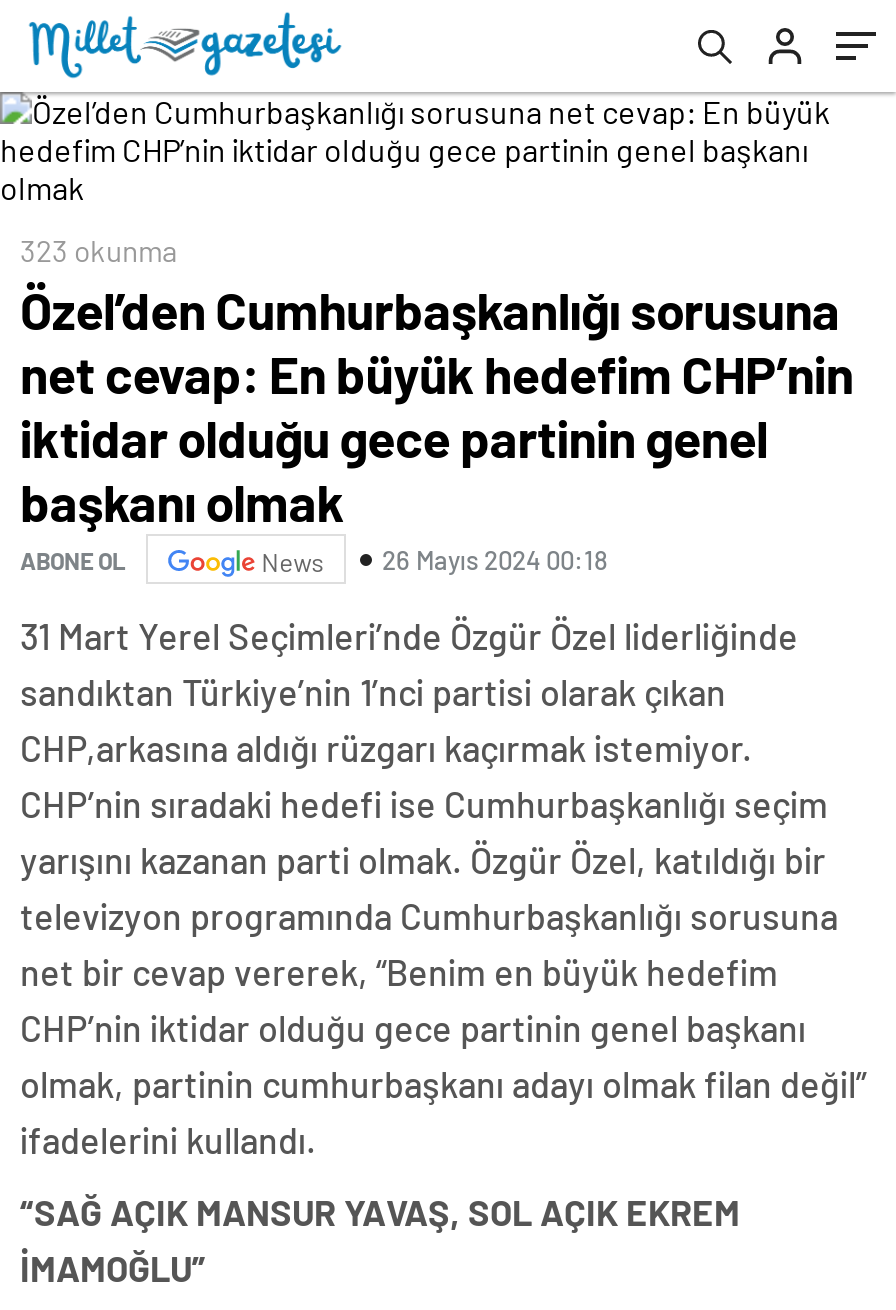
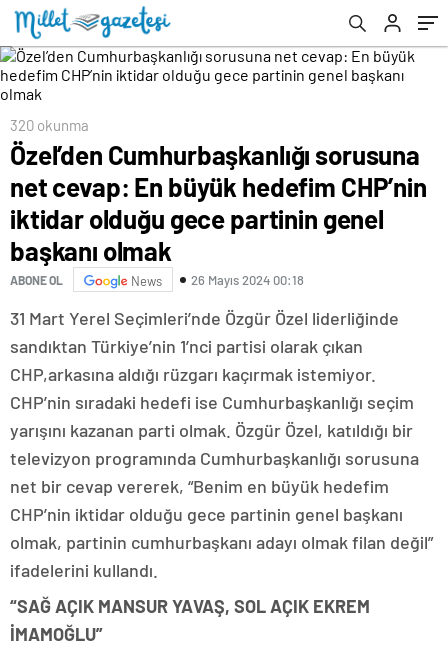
[20,232,178,268] 323 okunma -> [10,116,89,134] 320 okunma

